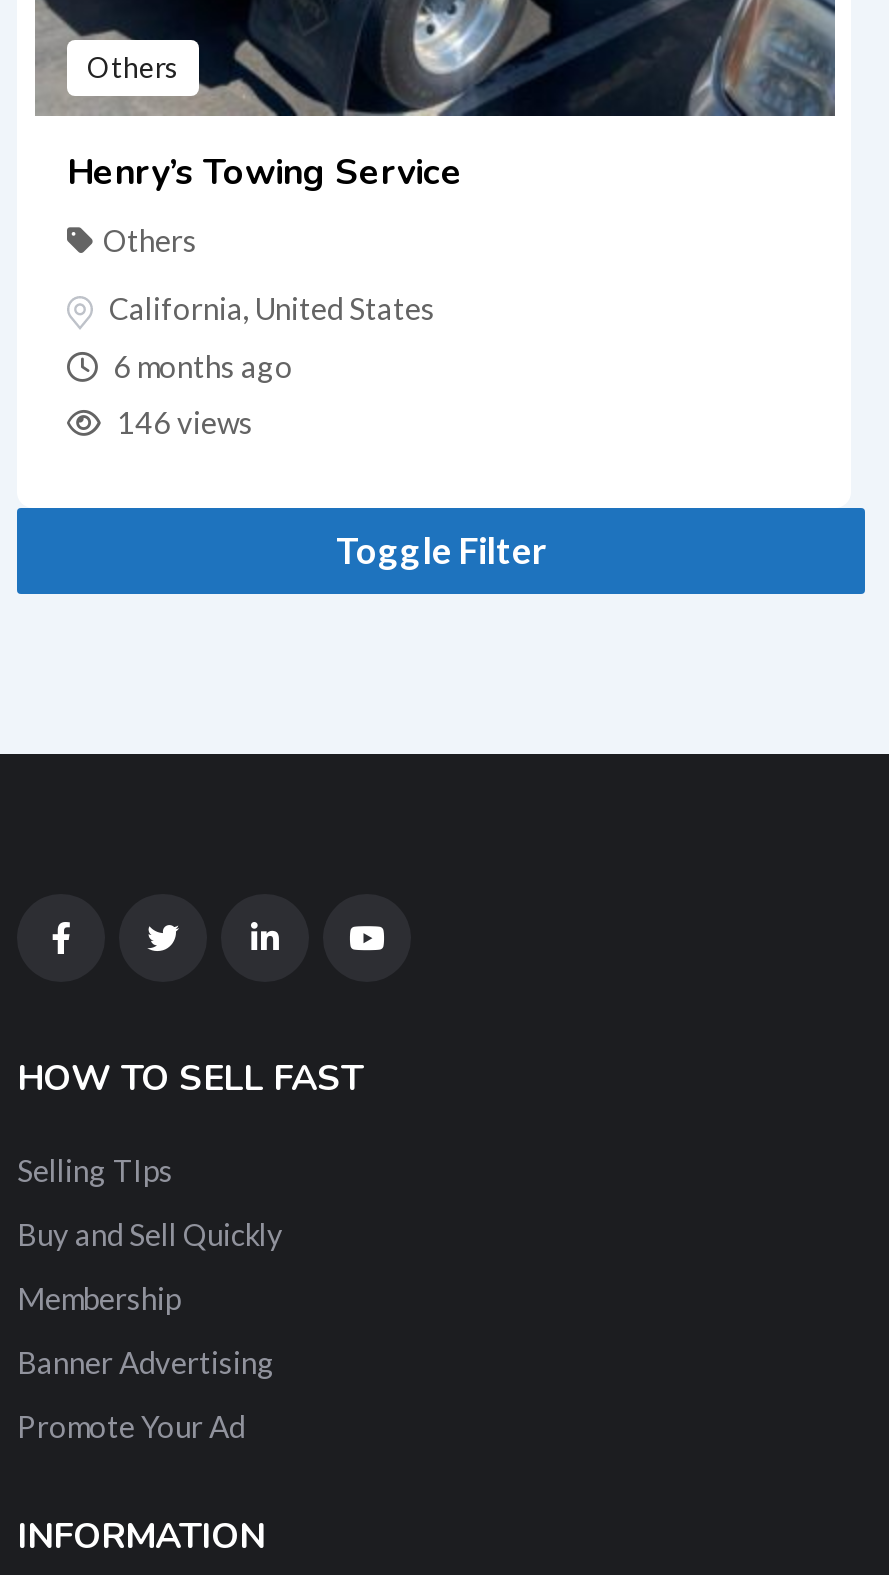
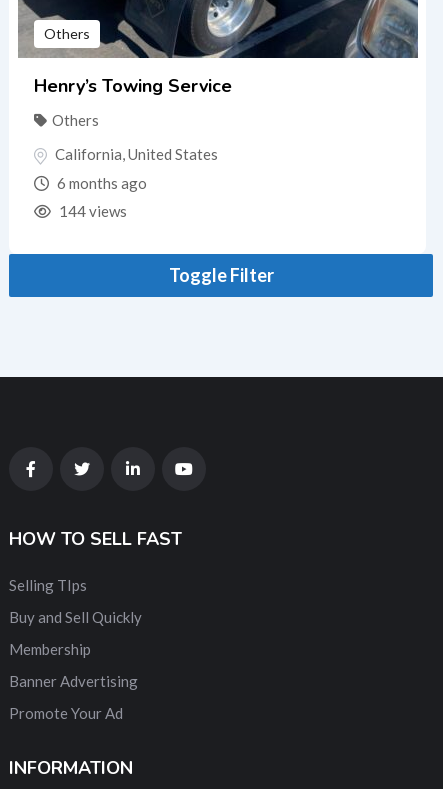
[111,403,253,439] 146 views -> [56,202,127,220] 144 views

